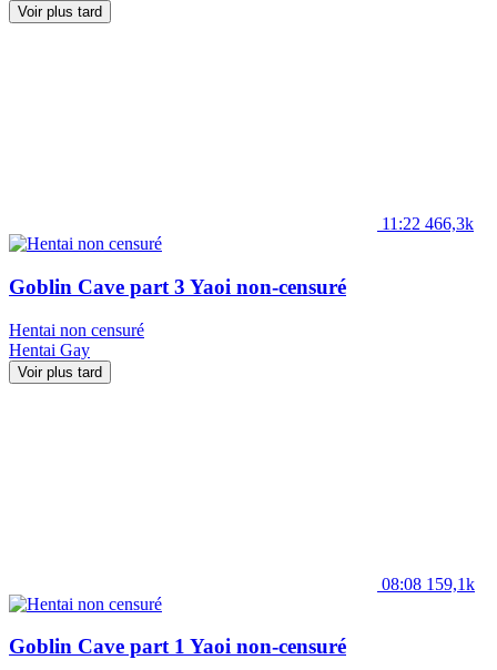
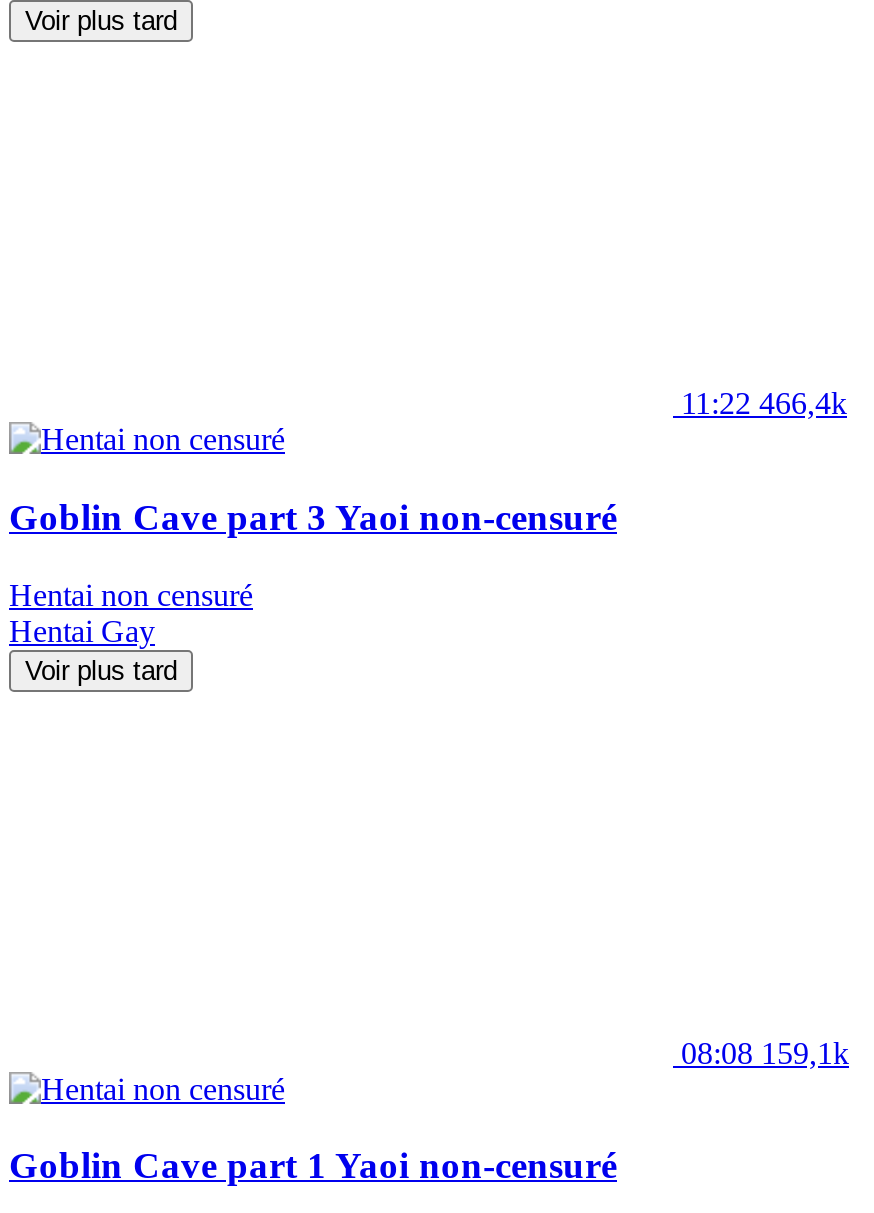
[382,214,474,233] 11:22 466,3k -> [681,386,847,420] 11:22 466,4k

